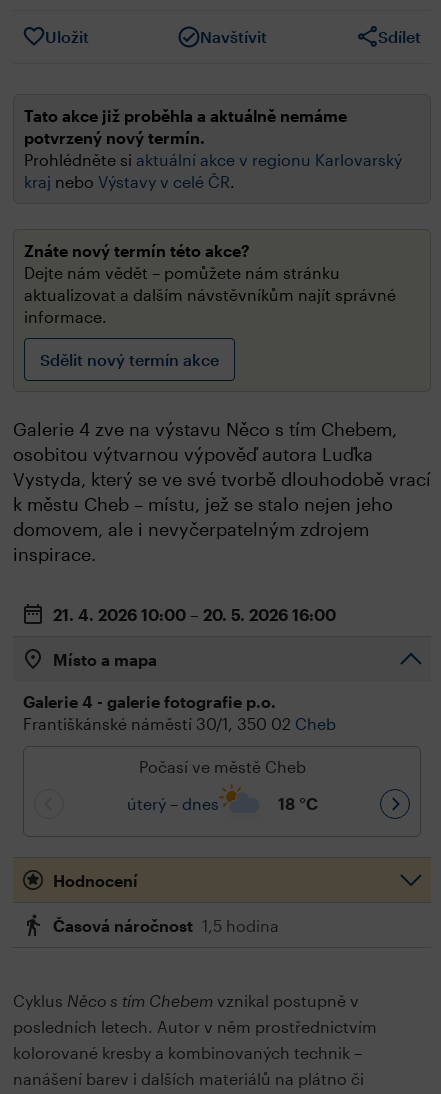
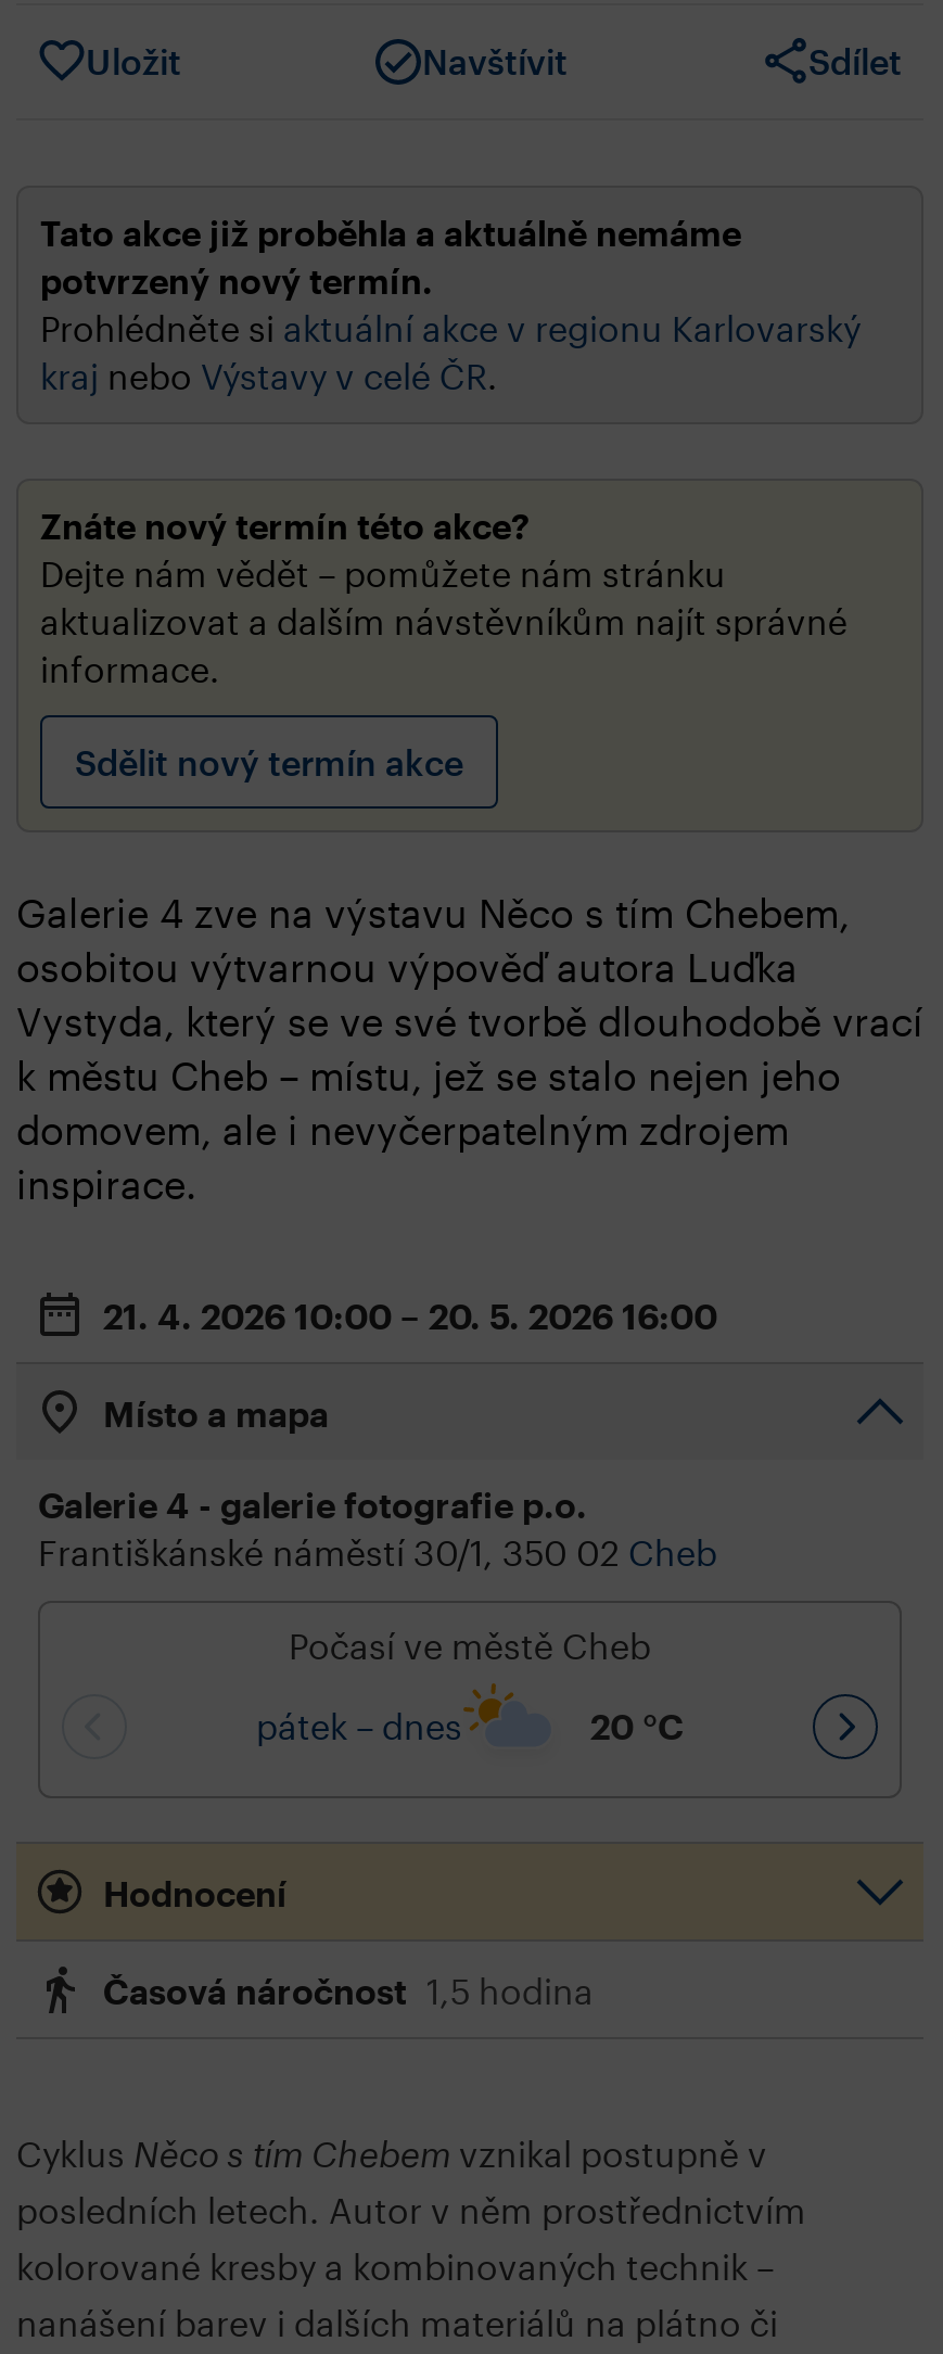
[126,794,218,813] úterý – dnes -> [256,1706,462,1747] pátek – dnes
[277,794,317,813] 18 °C -> [590,1706,684,1747] 20 °C

